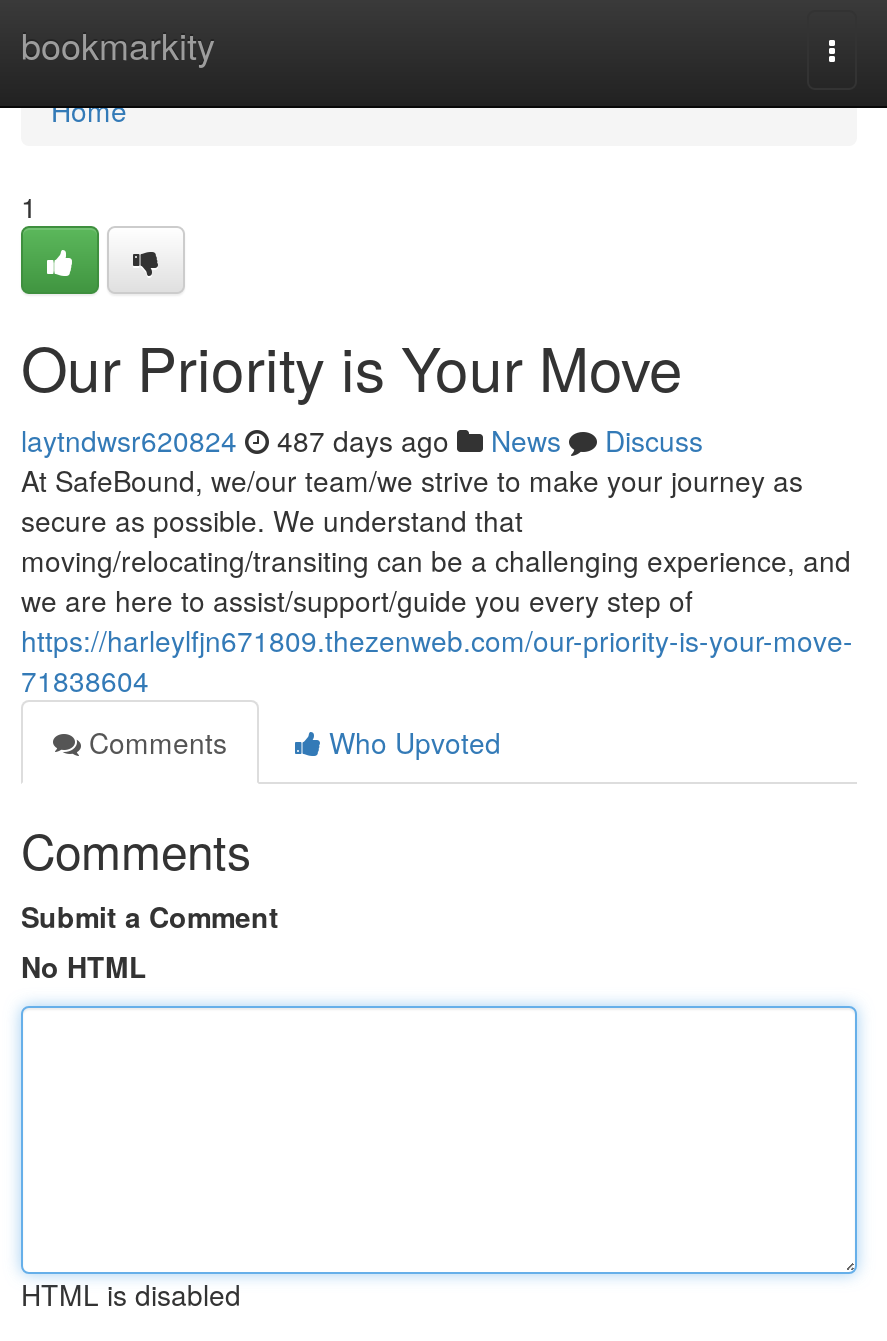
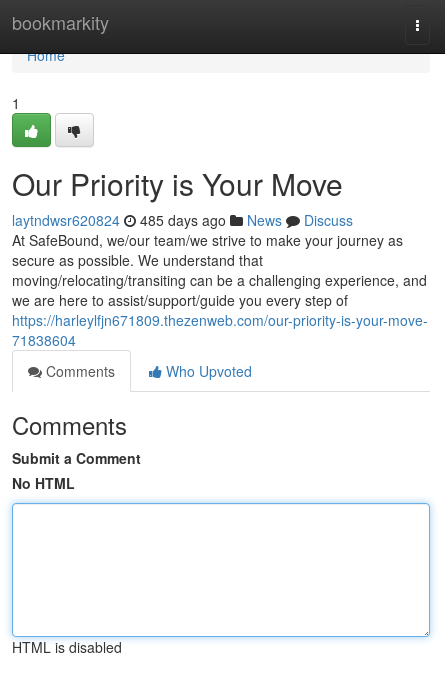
[21,420,703,460] laytndwsr620824 487 days ago News Discuss -> [12,210,353,230] laytndwsr620824 485 days ago News Discuss

